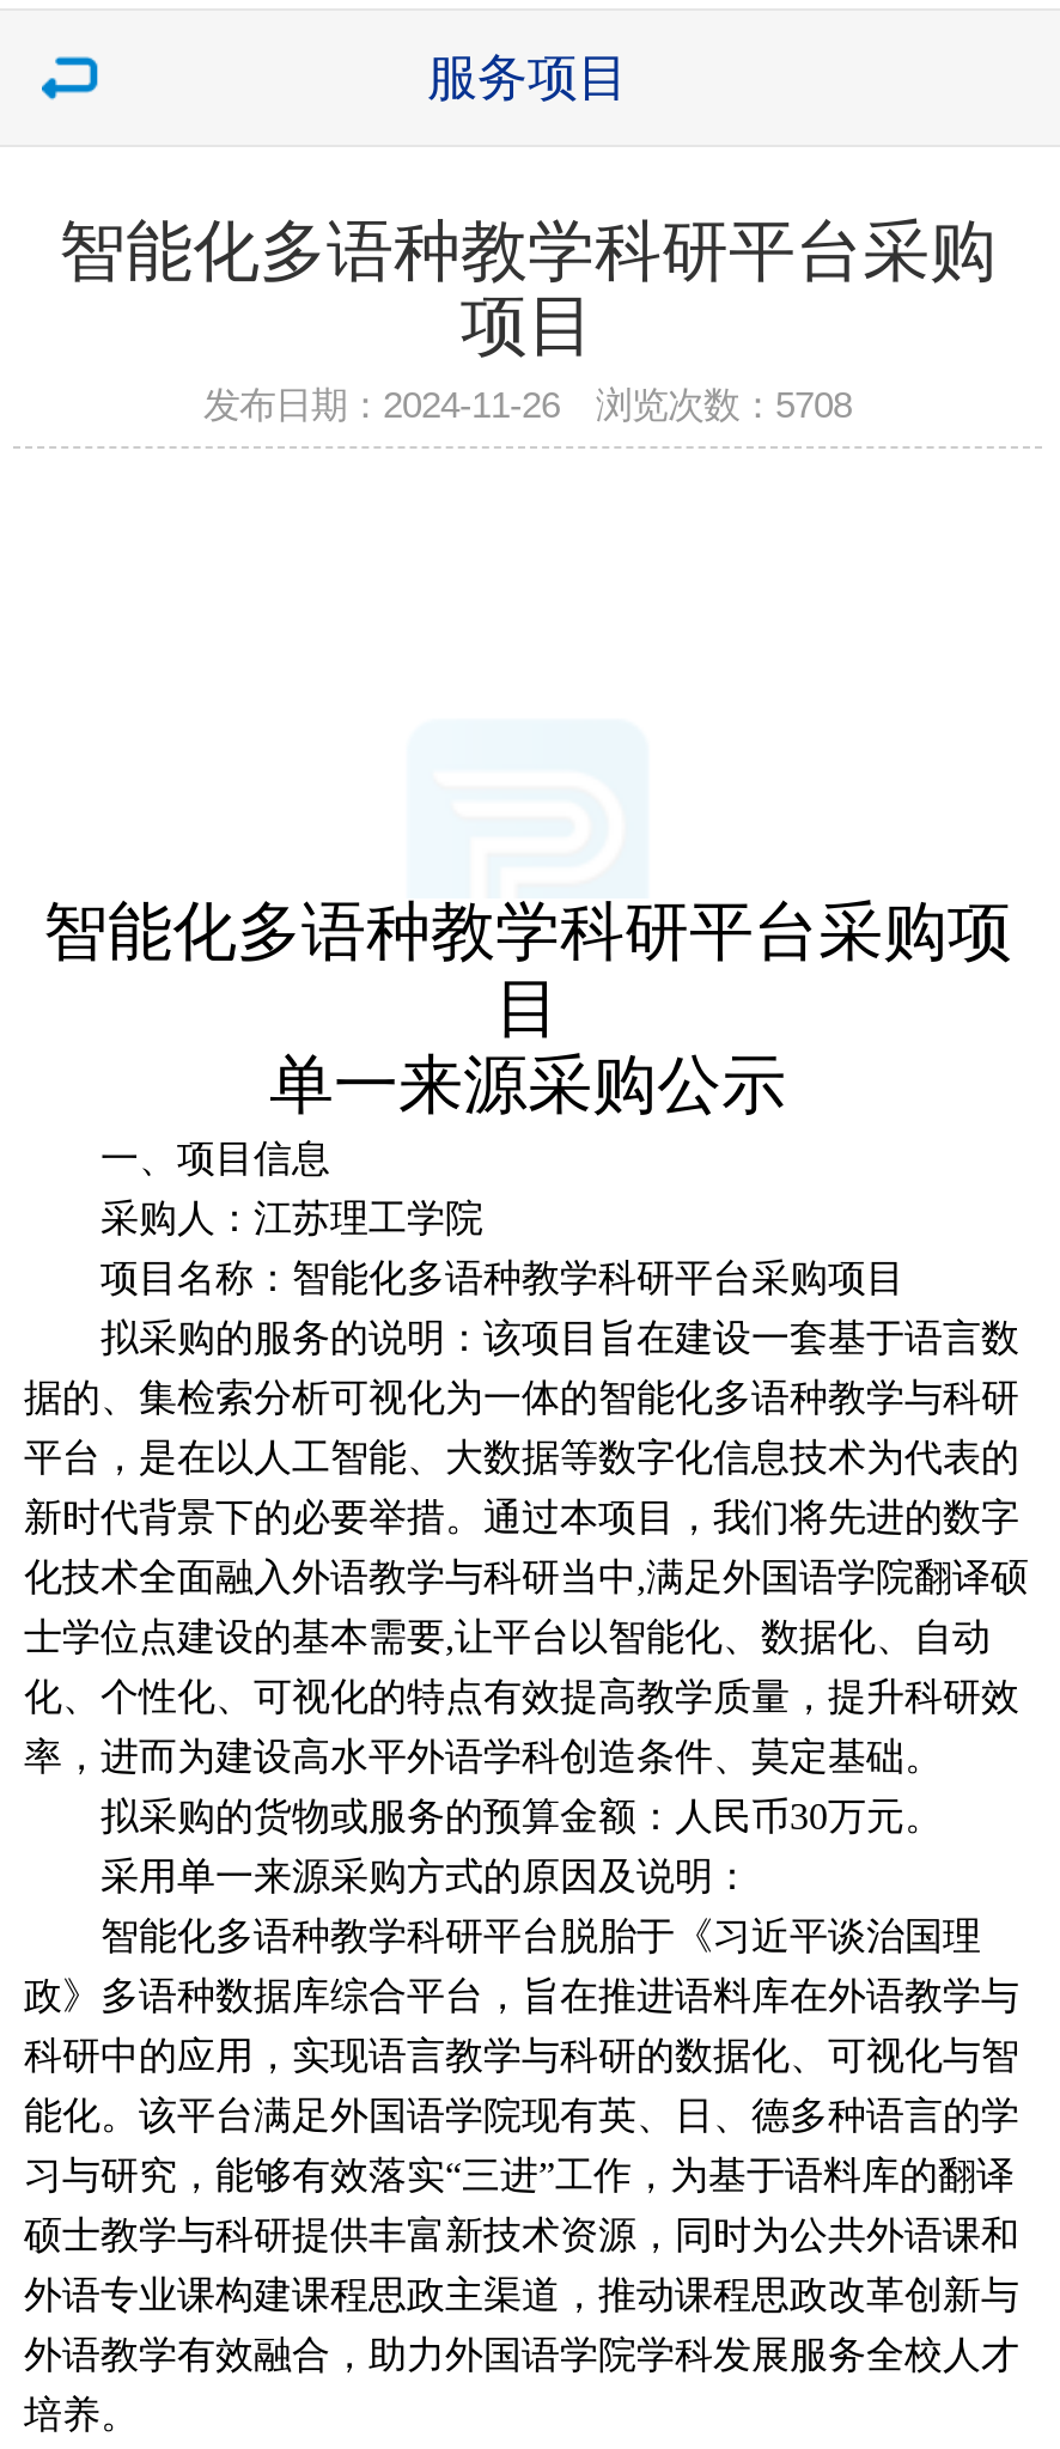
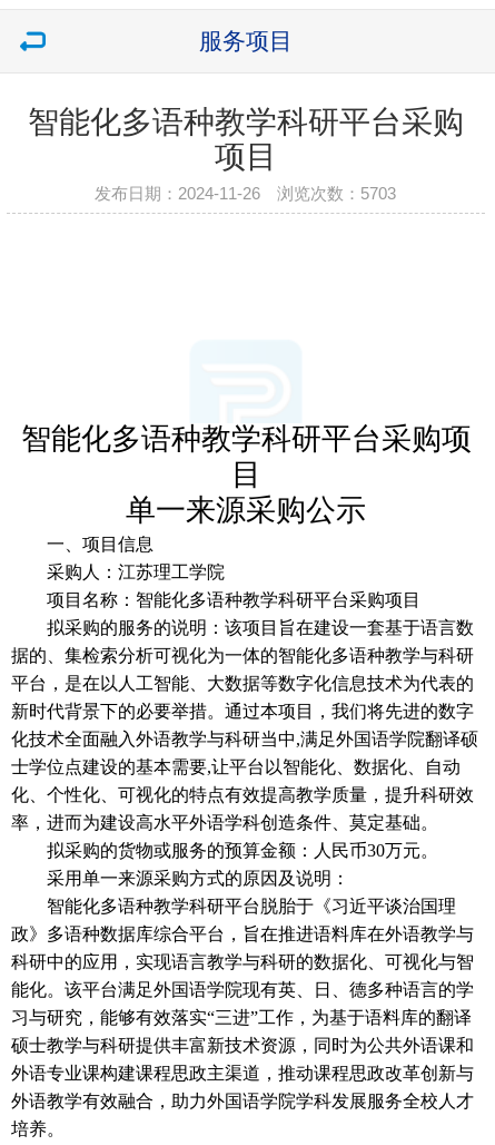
[203,384,852,425] 发布日期：2024-11-26 浏览次数：5708 -> [95,184,397,203] 发布日期：2024-11-26 浏览次数：5703

